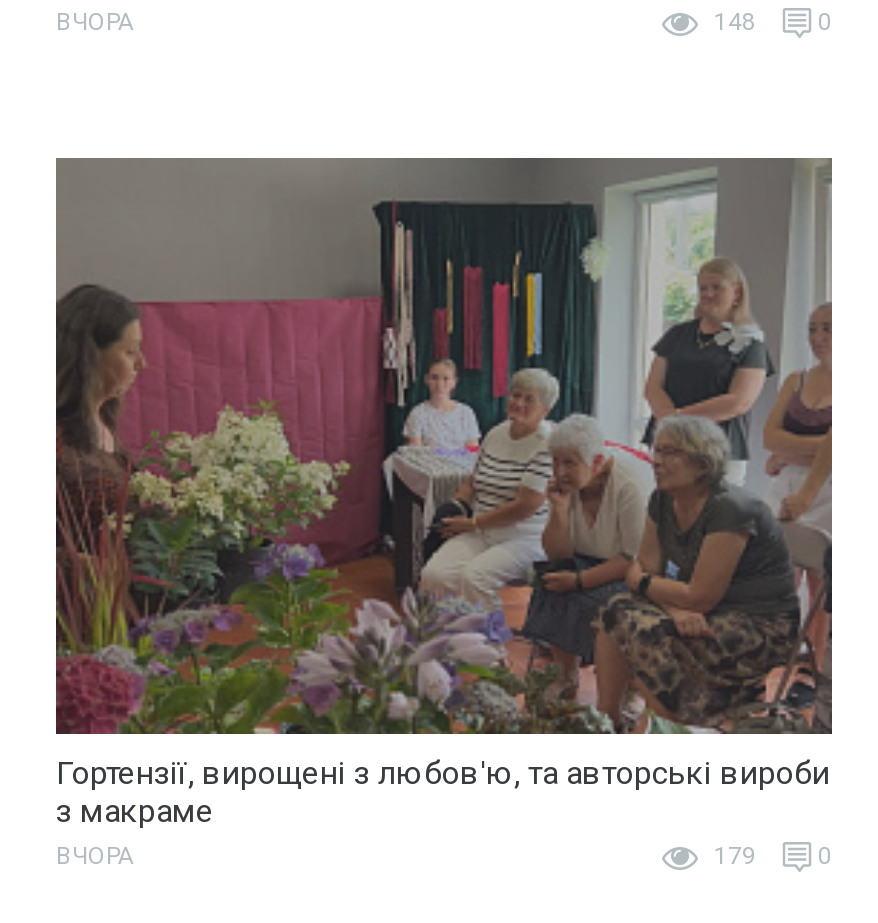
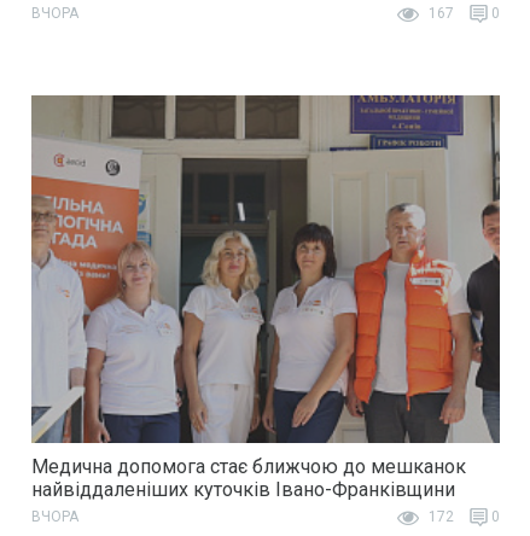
[708,7,832,35] 148 0 -> [425,4,500,21] 167 0
[54,158,834,829] [image] | Гортензії, вирощені з любов'ю, та авторські вироби | з макраме -> [30,95,501,501] [image] | Медична допомога стає ближчою до мешканок | найвіддаленіших куточків Івано-Франківщини
[708,841,832,869] 179 0 -> [425,508,500,525] 172 0

